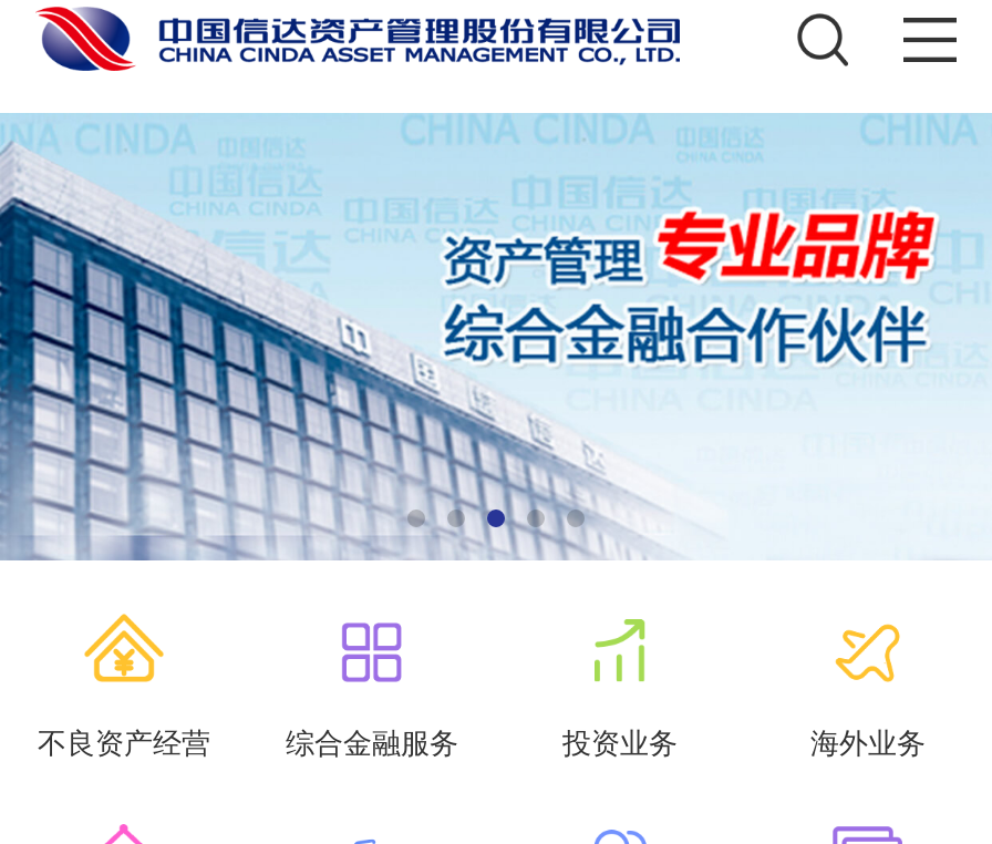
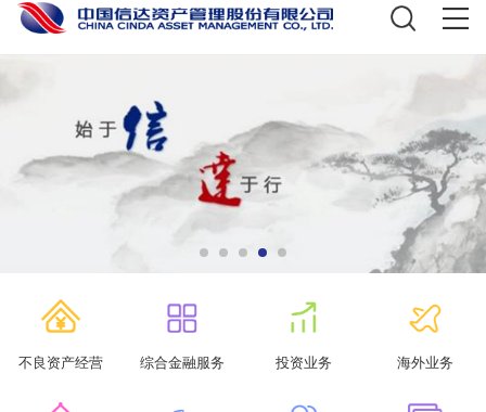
[7,113,985,563] [image] -> [3,55,483,273] [image]

